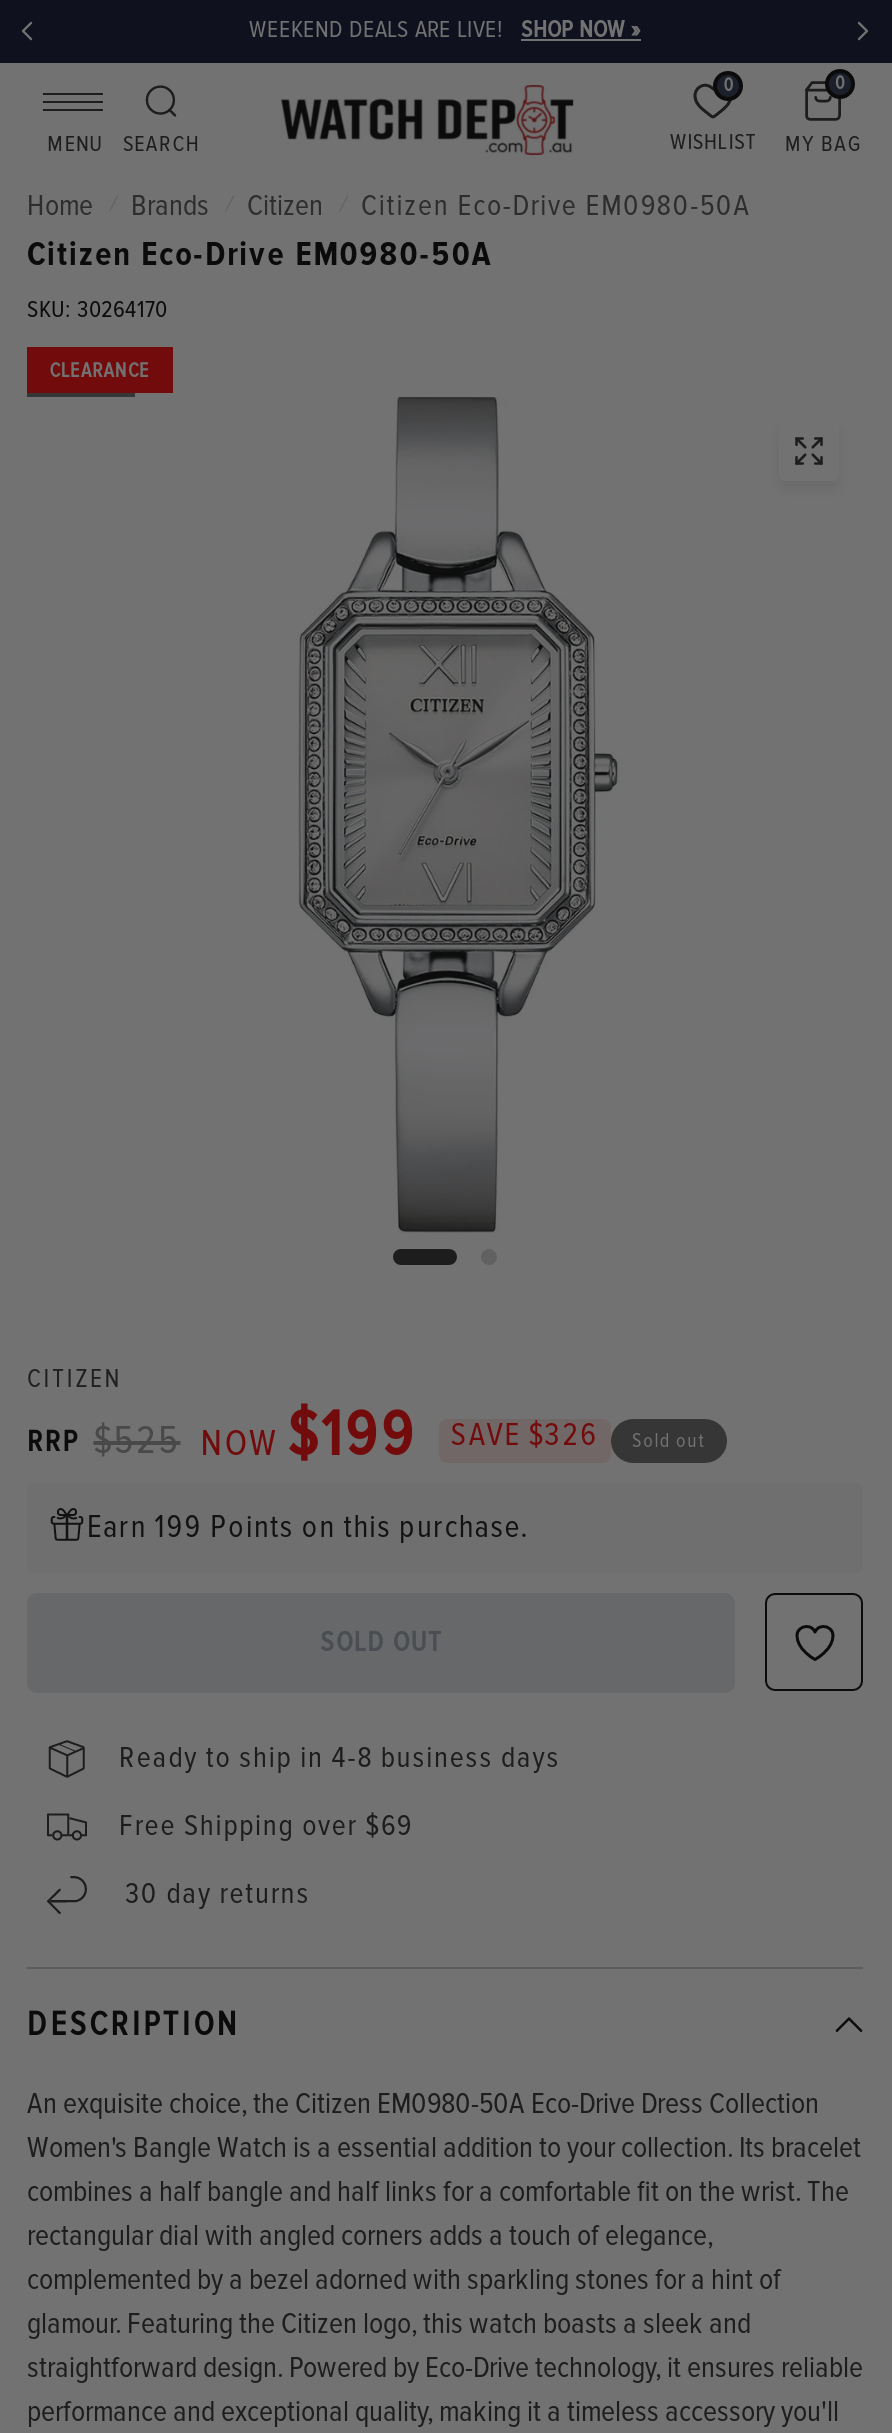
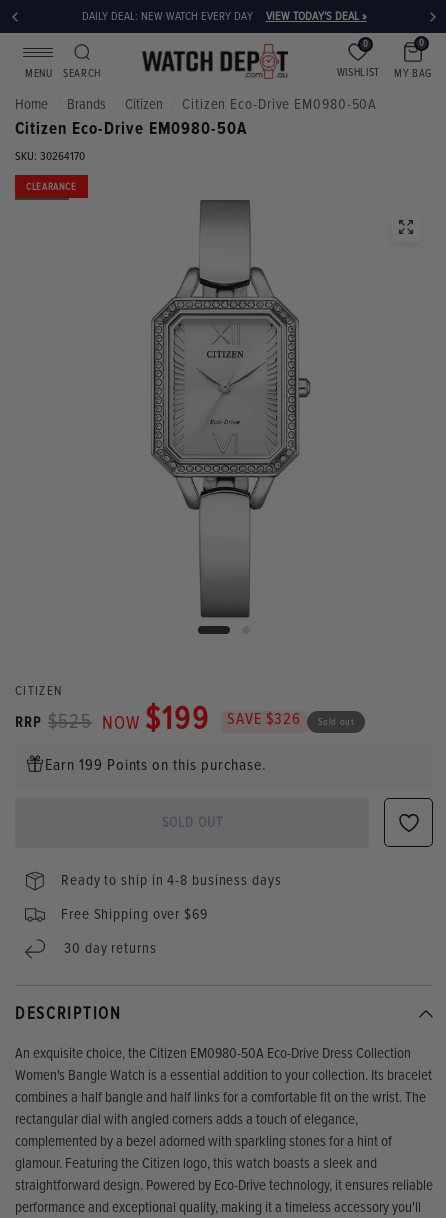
[249,15,641,45] WEEKEND DEALS ARE LIVE! SHOP NOW » -> [81,9,366,24] DAILY DEAL: NEW WATCH EVERY DAY | VIEW TODAY'S DEAL »

